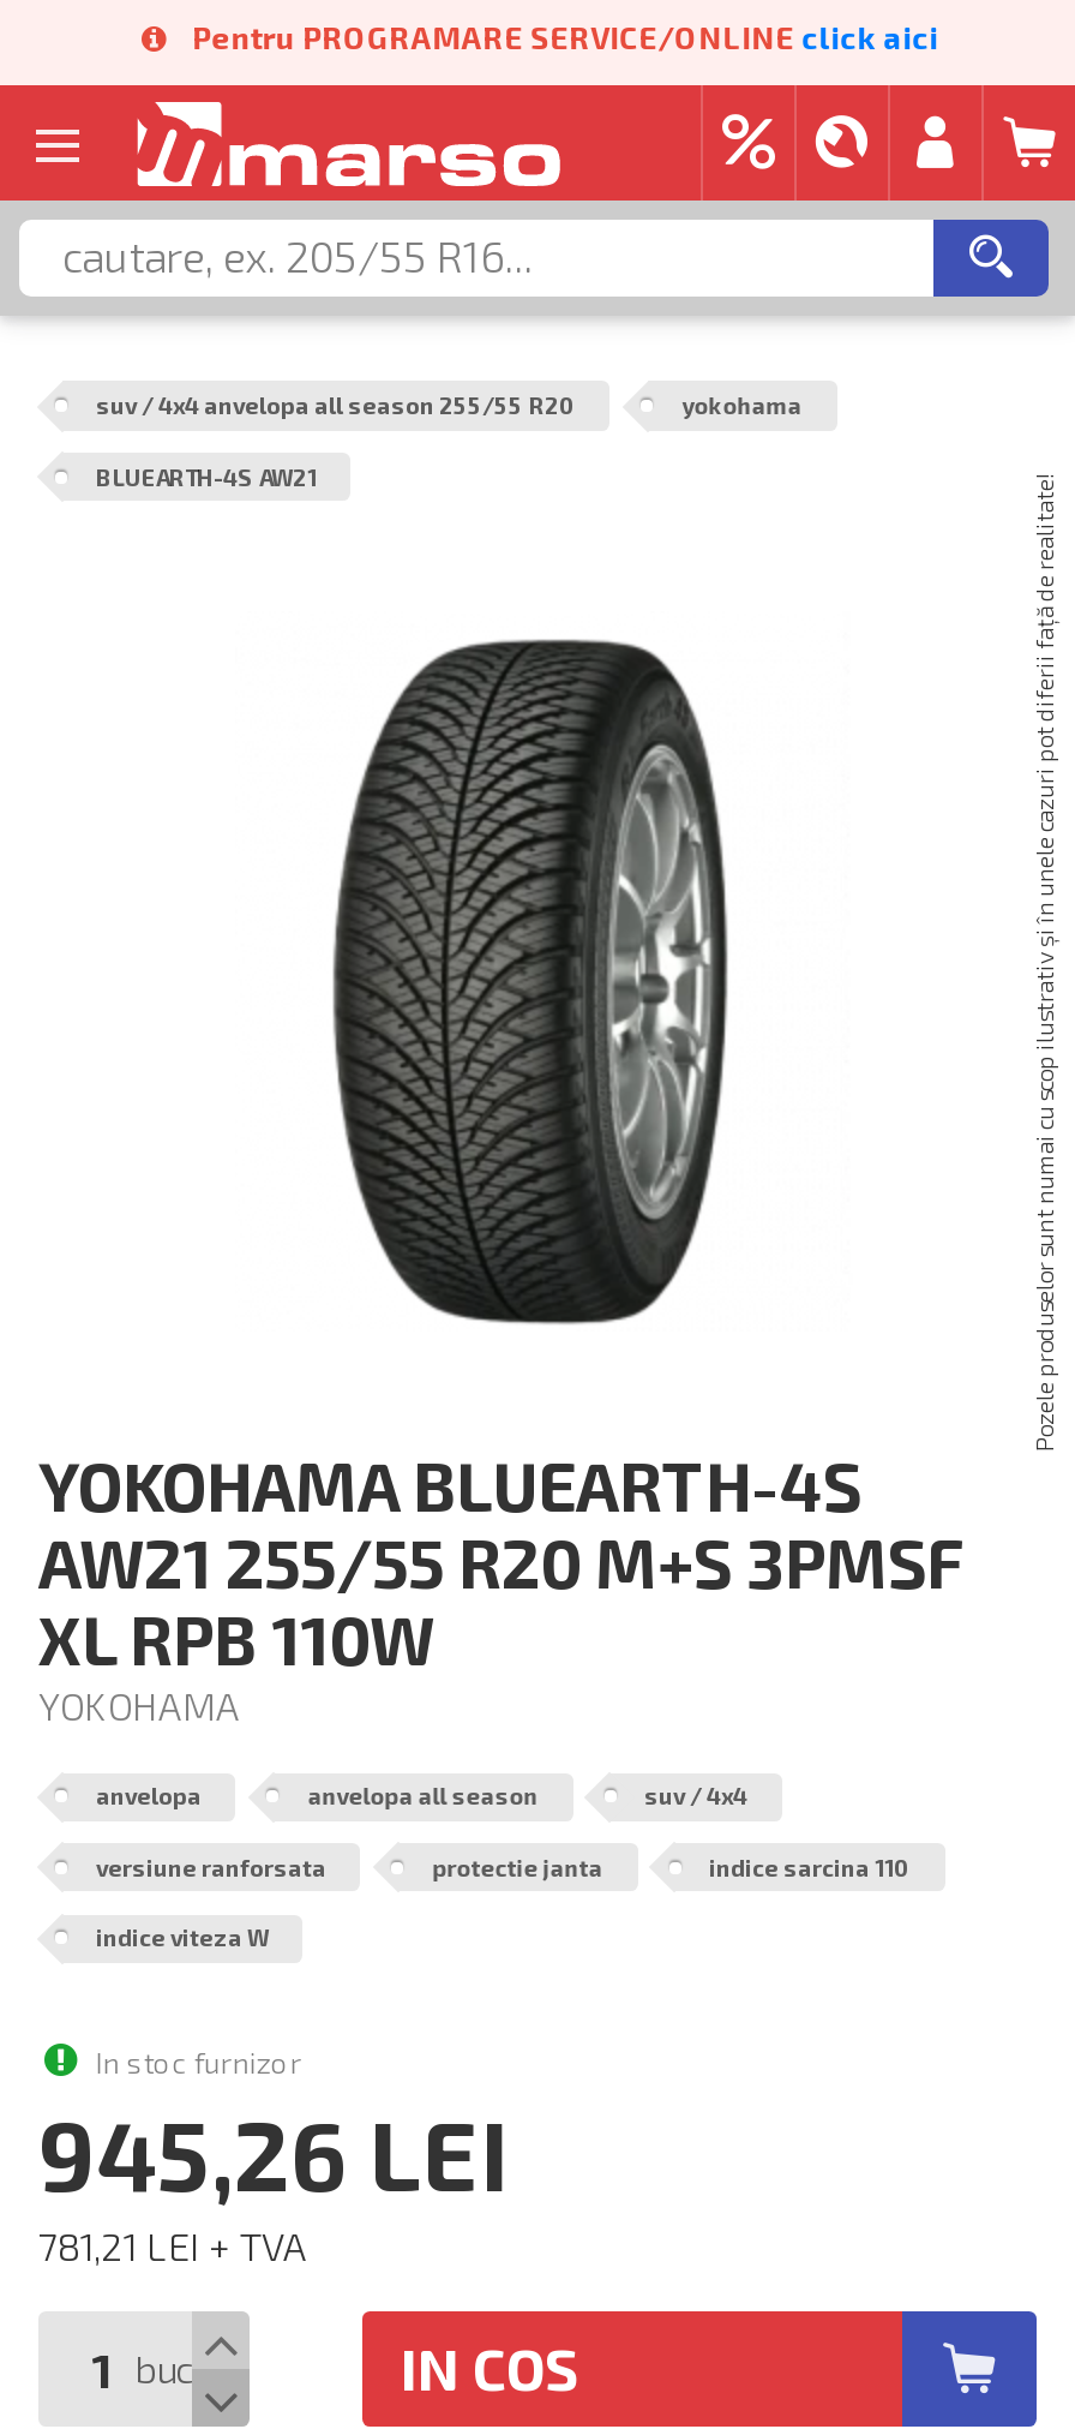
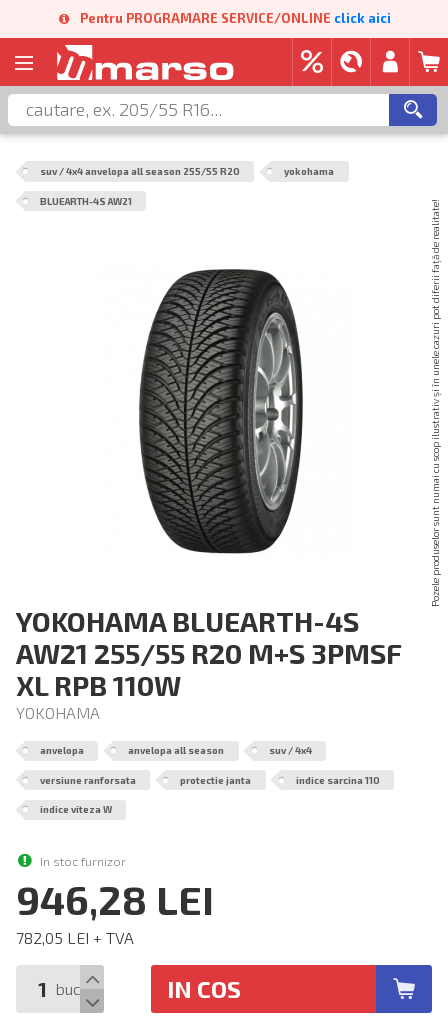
[38,2095,509,2210] 945,26 LEI -> [16,875,214,923] 946,28 LEI
[38,2222,307,2268] 781,21 LEI + TVA -> [16,928,134,947] 782,05 LEI + TVA

